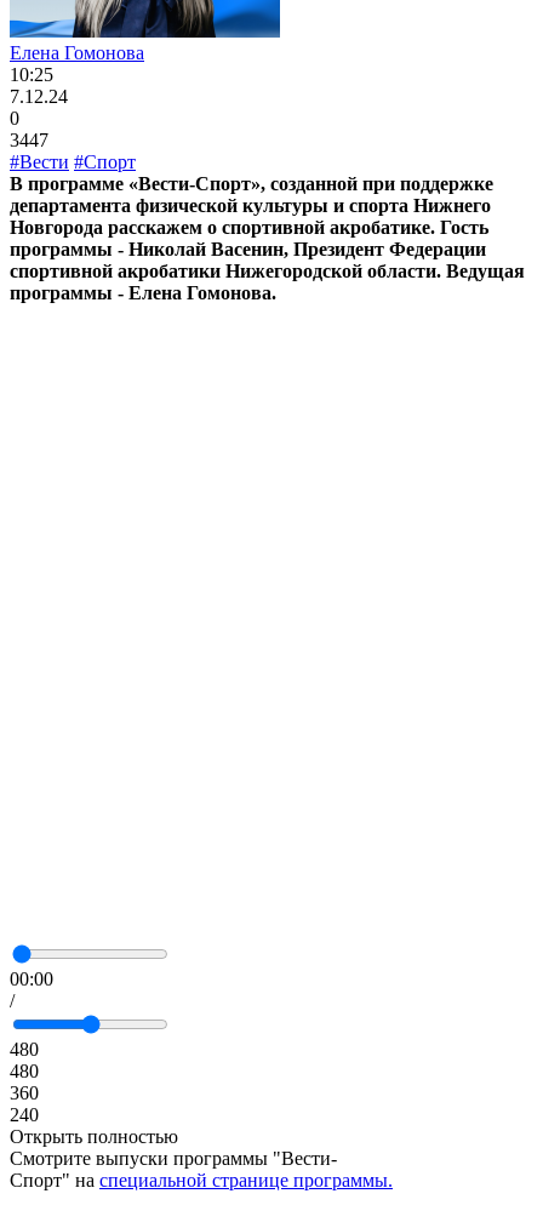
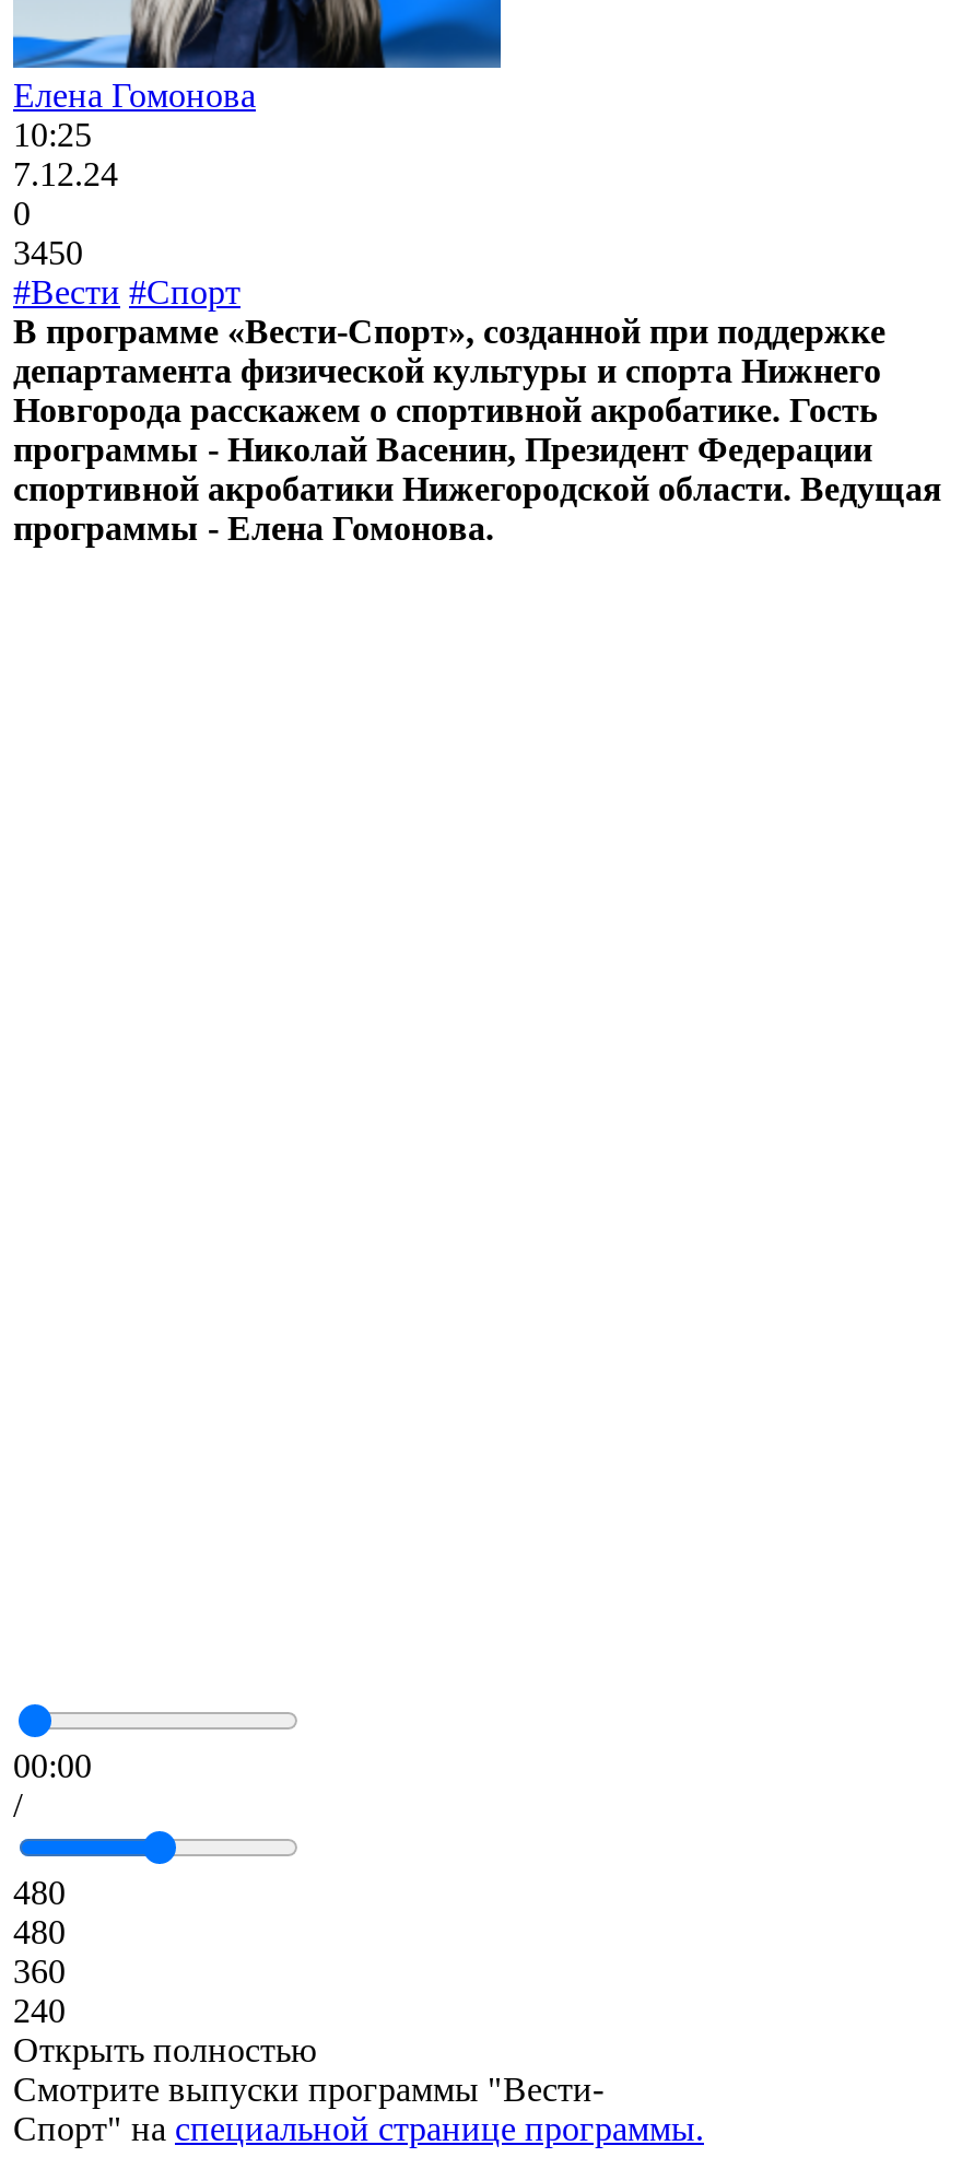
[10,130,48,150] 3447 -> [13,234,83,271] 3450

